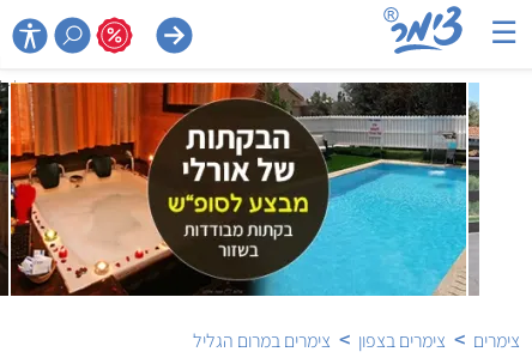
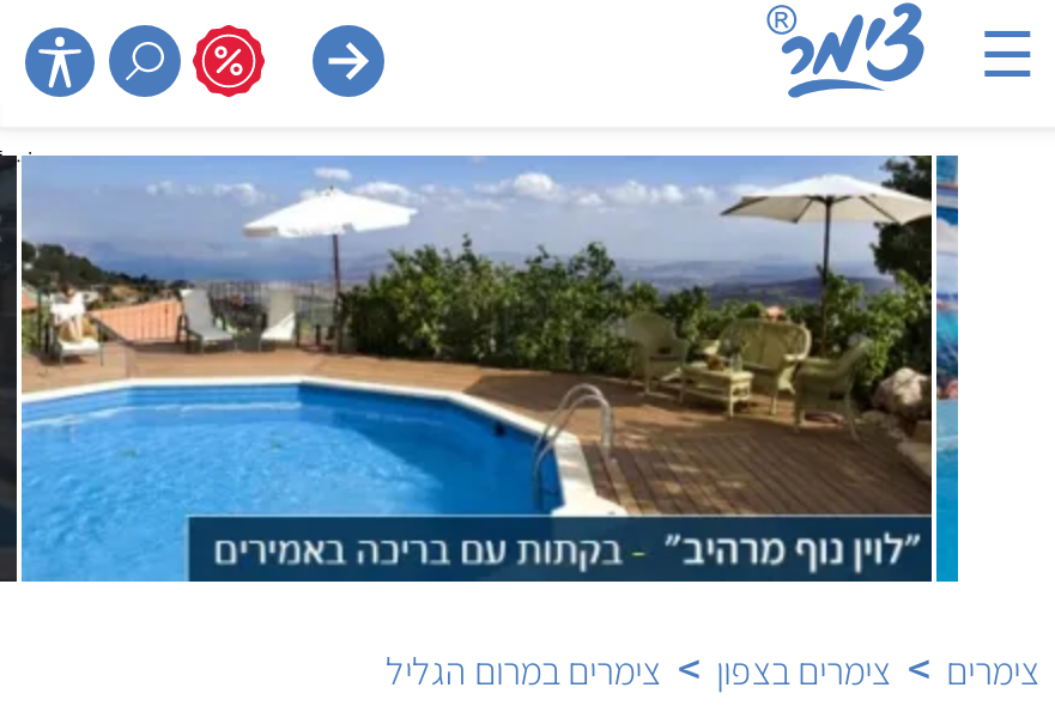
[4,81,480,297] [image] -> [7,153,960,584] [image]

